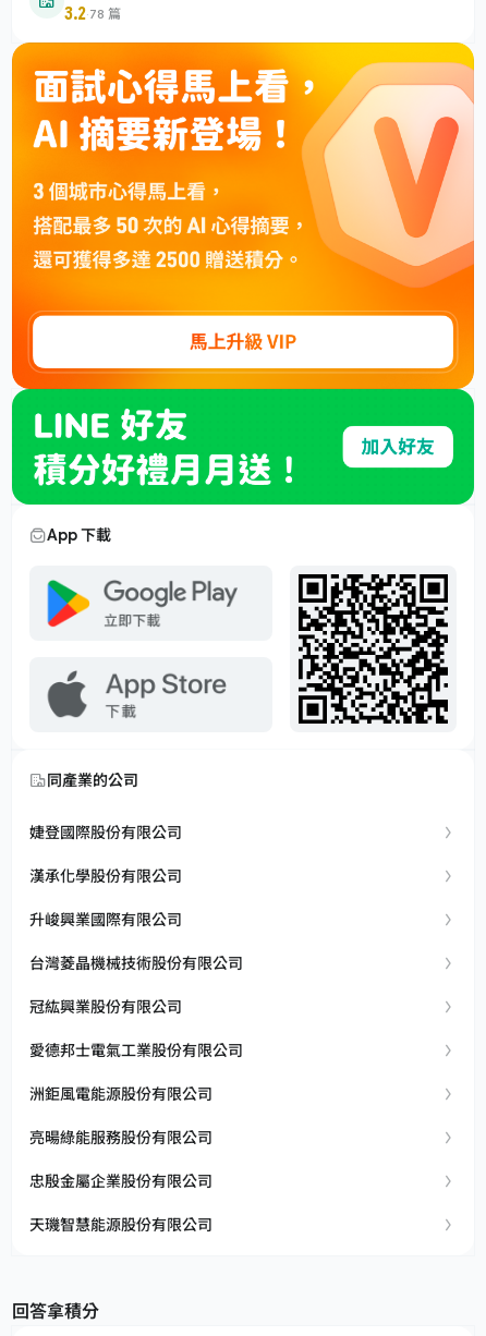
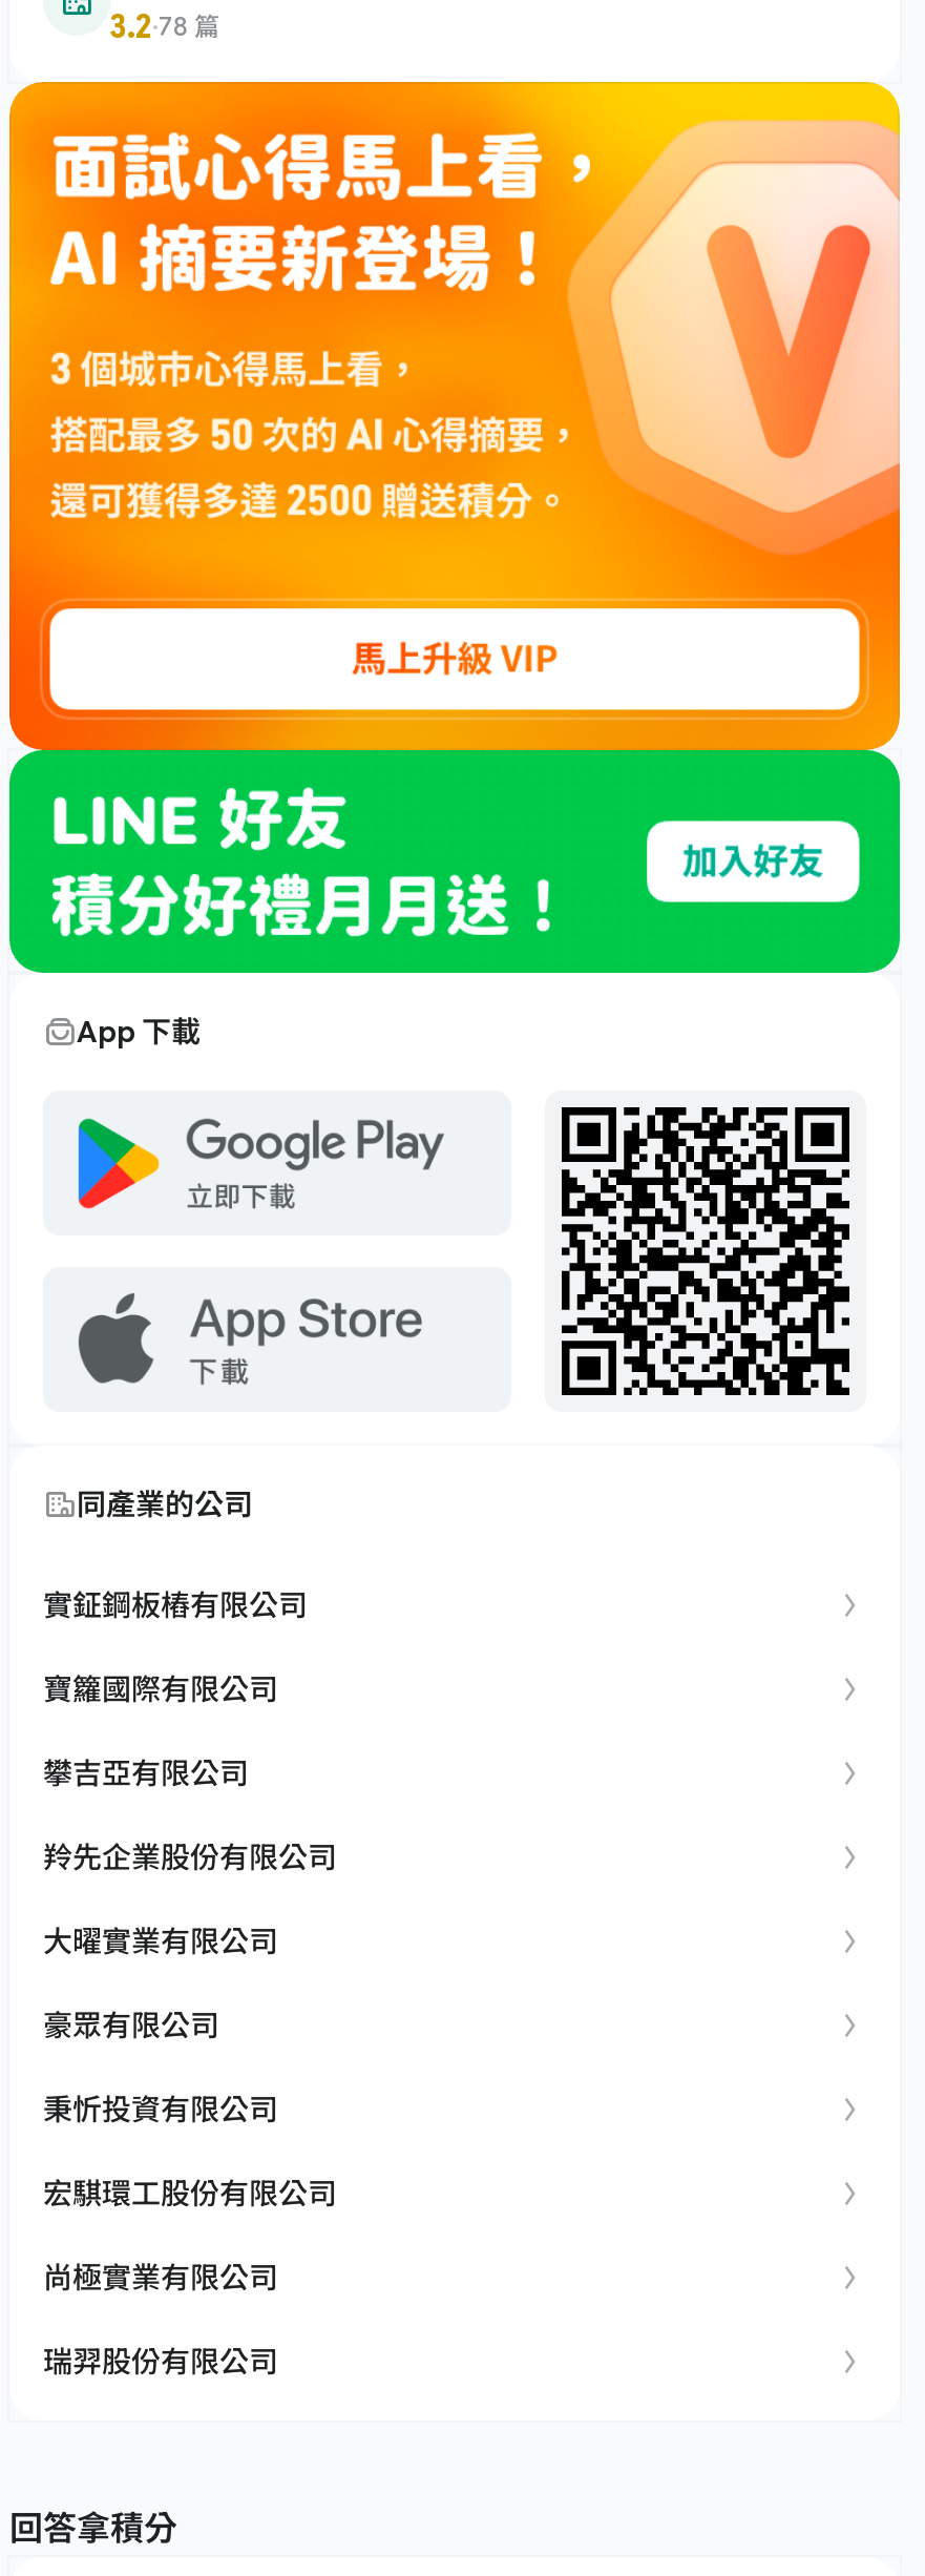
[29,823,182,841] 婕登國際股份有限公司 -> [43,1586,308,1622] 實鉦鋼板樁有限公司
[29,866,182,885] 漢承化學股份有限公司 -> [43,1670,278,1706] 寶籮國際有限公司
[29,910,182,928] 升峻興業國際有限公司 -> [43,1754,249,1790] 攀吉亞有限公司
[29,953,243,972] 台灣菱晶機械技術股份有限公司 -> [43,1838,337,1874] 羚先企業股份有限公司
[29,997,182,1016] 冠紘興業股份有限公司 -> [43,1922,278,1958] 大曜實業有限公司
[29,1041,243,1059] 愛德邦士電氣工業股份有限公司 -> [43,2006,219,2042] 豪眾有限公司
[29,1084,212,1103] 洲鉅風電能源股份有限公司 -> [43,2090,278,2126] 秉忻投資有限公司
[29,1128,212,1146] 亮暘綠能服務股份有限公司 -> [43,2174,337,2210] 宏騏環工股份有限公司
[29,1171,212,1190] 忠殷金屬企業股份有限公司 -> [43,2259,278,2294] 尚極實業有限公司
[29,1215,212,1233] 天璣智慧能源股份有限公司 -> [43,2343,278,2378] 瑞羿股份有限公司

